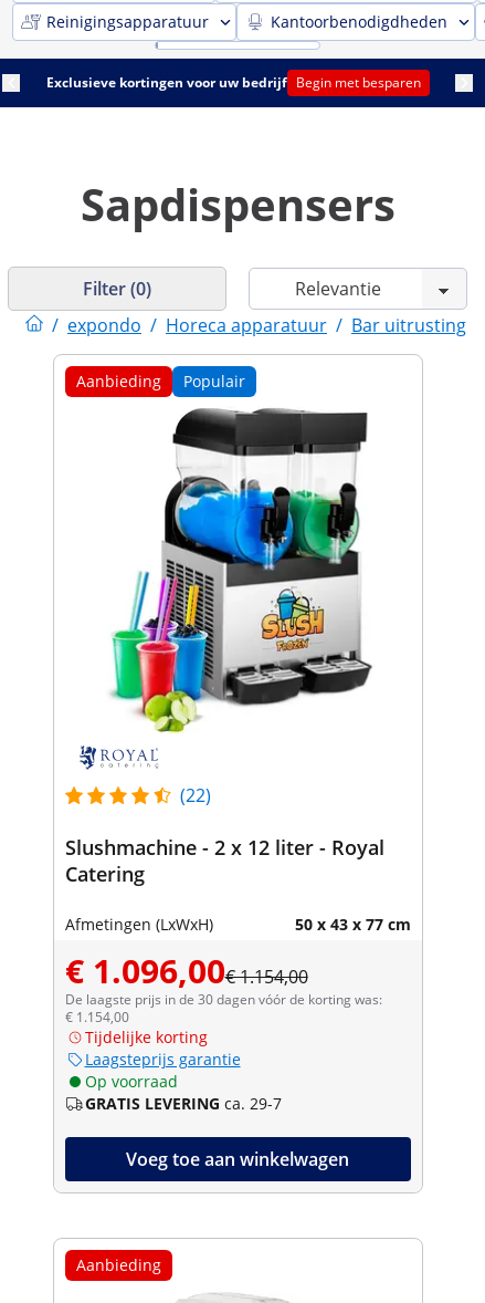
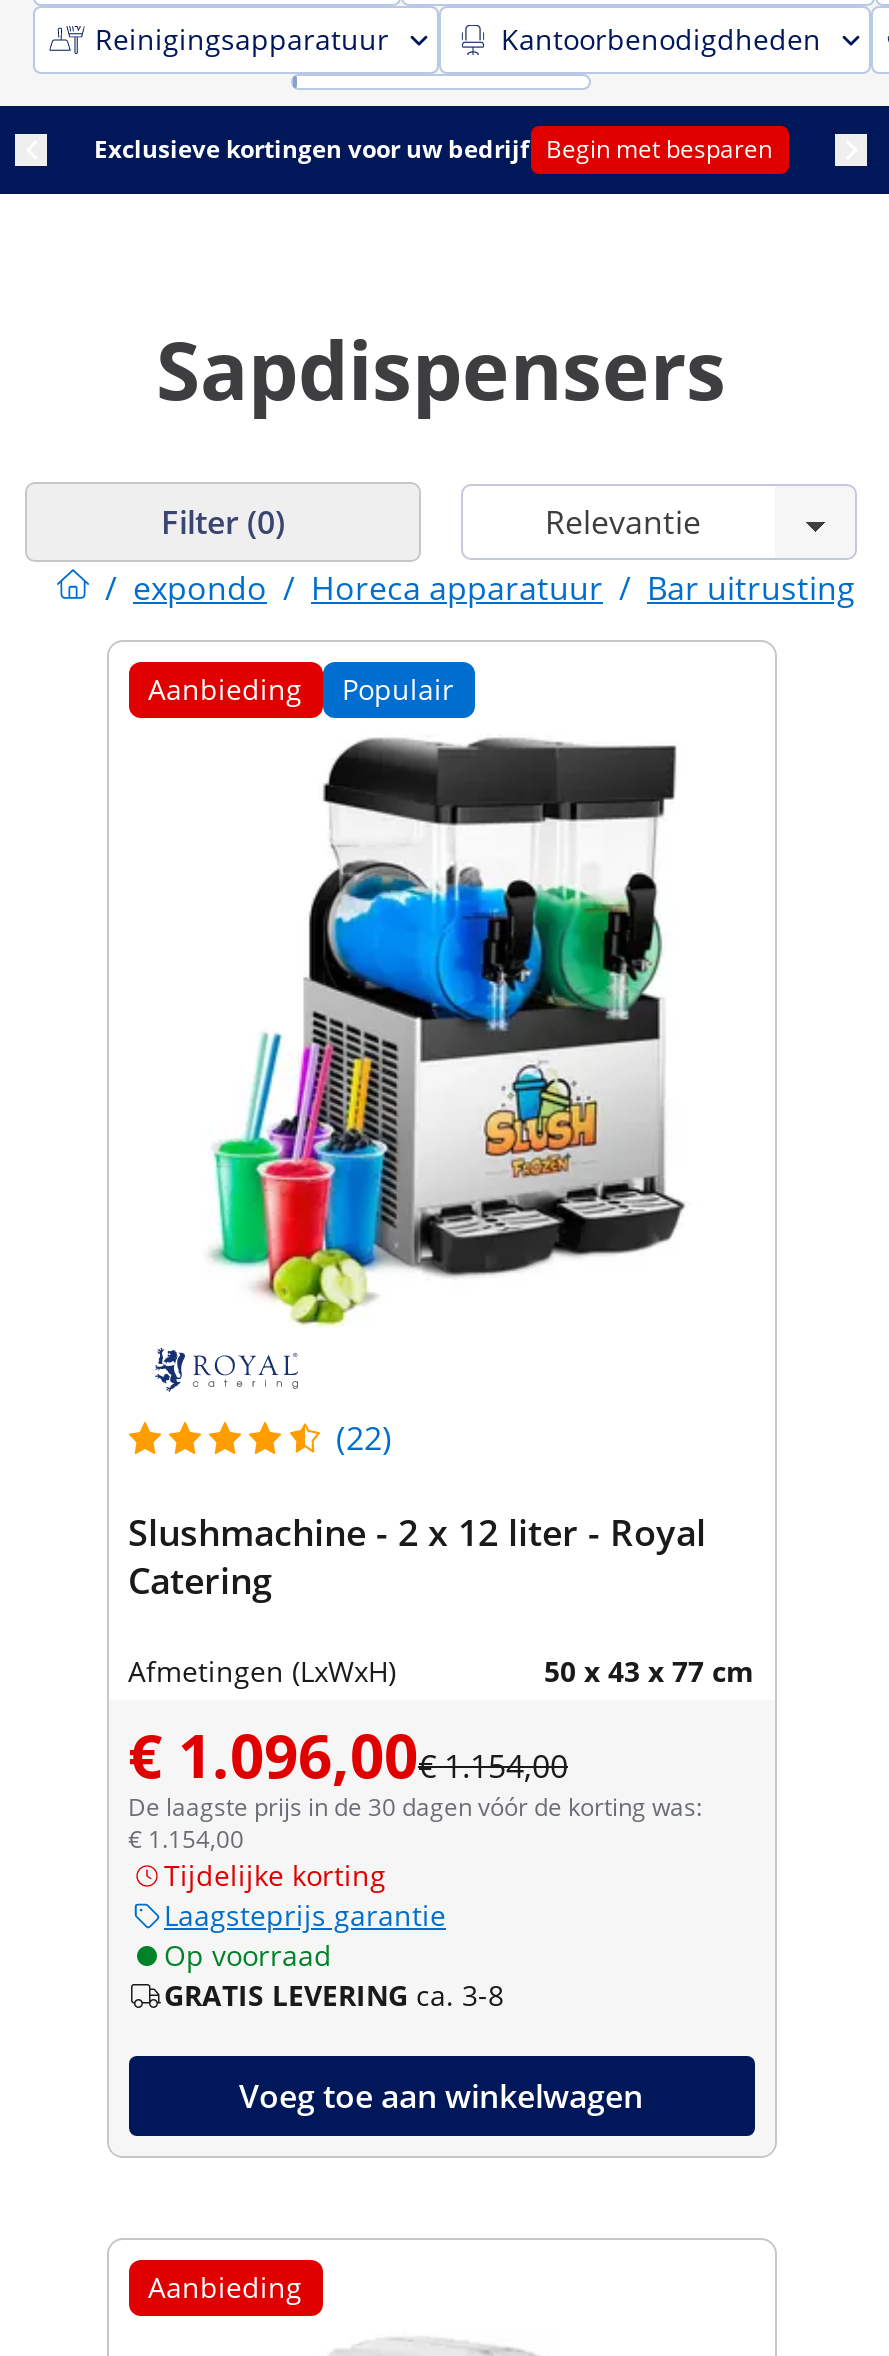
[85,1092,281,1113] GRATIS LEVERING ca. 29-7 -> [164,1975,504,2013] GRATIS LEVERING ca. 3-8

